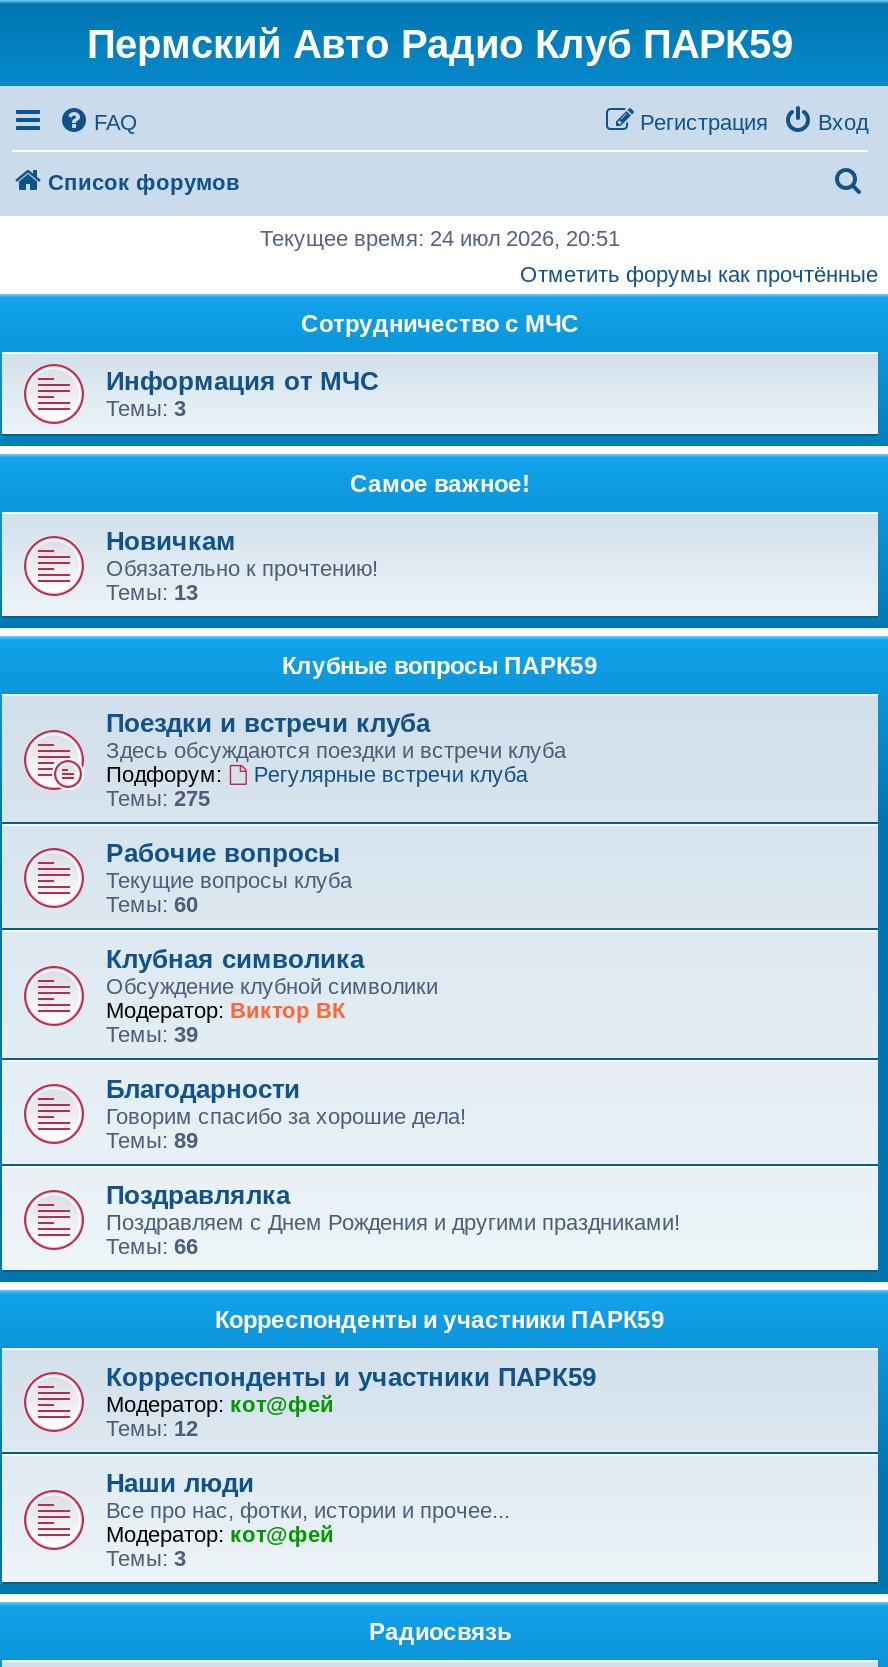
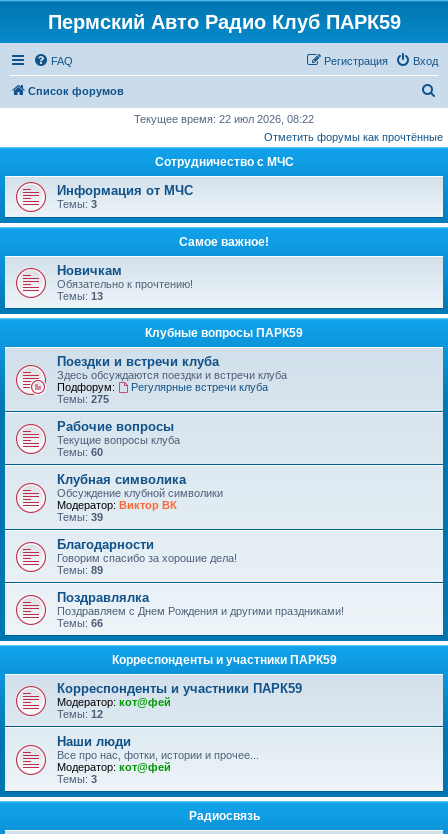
[260,226,620,250] Текущее время: 24 июл 2026, 20:51 -> [134,113,314,125] Текущее время: 22 июл 2026, 08:22

